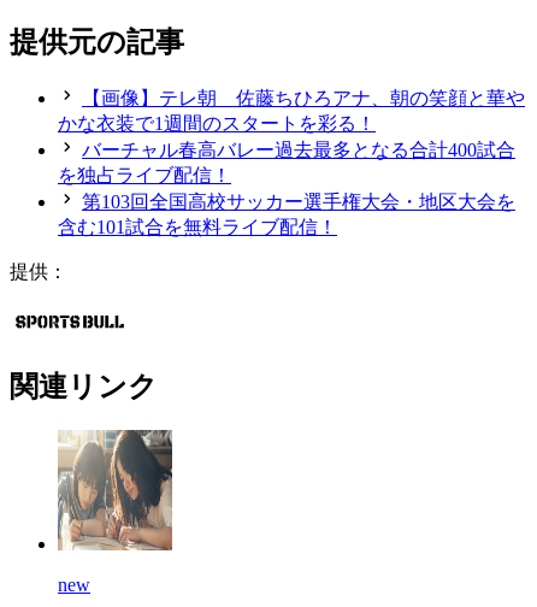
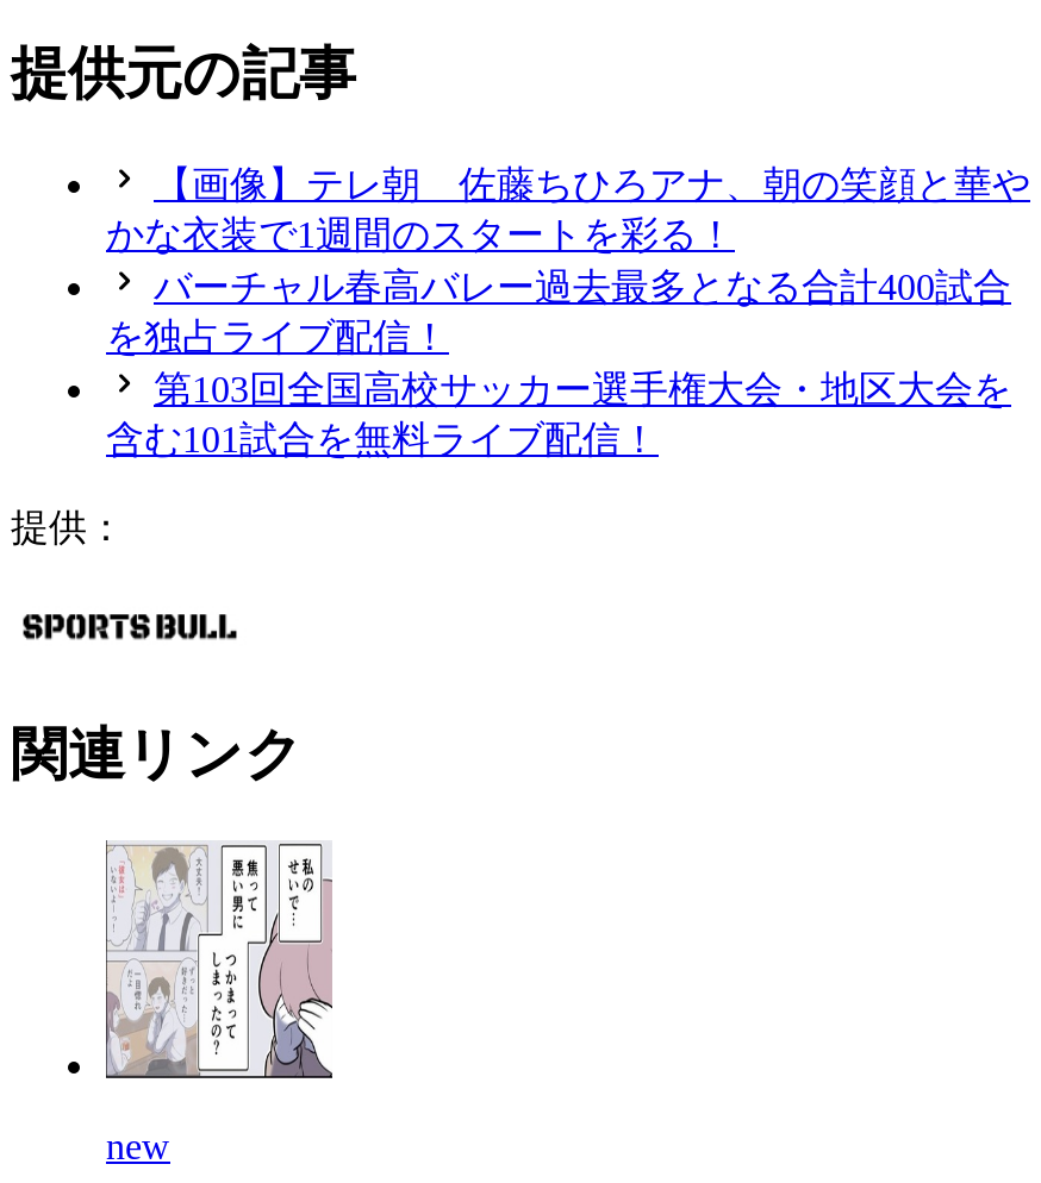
[58,429,173,552] [image] -> [106,840,332,1081] [image]

